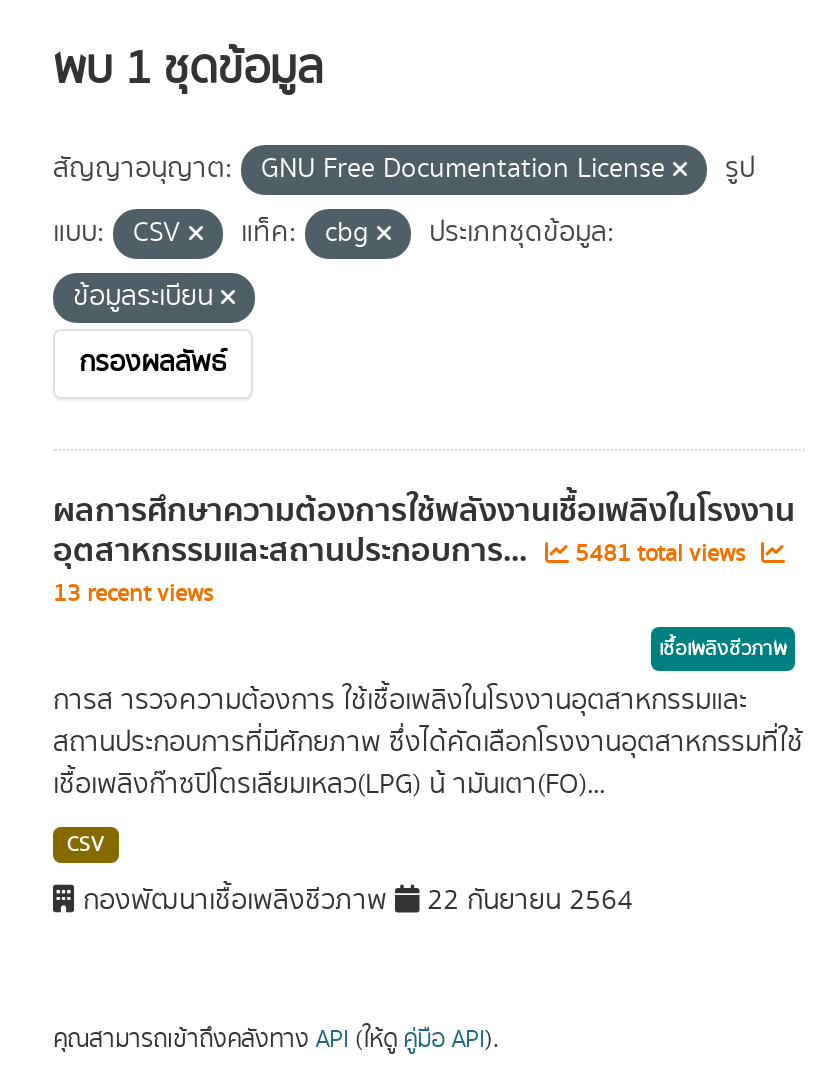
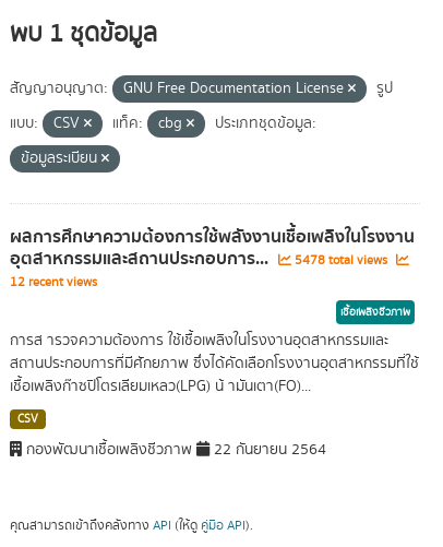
[79,343,227,383] กรองผลลัพธ์ -> none
[53,525,751,577] อุตสาหกรรมและสถานประกอบการ... 5481 total views -> [10,244,391,273] อุตสาหกรรมและสถานประกอบการ... 5478 total views
[53,577,213,611] 13 recent views -> [10,273,97,291] 12 recent views

